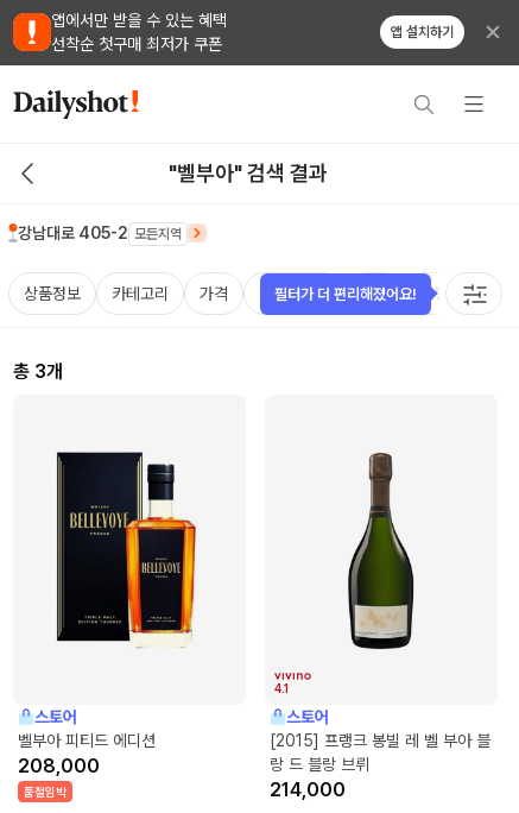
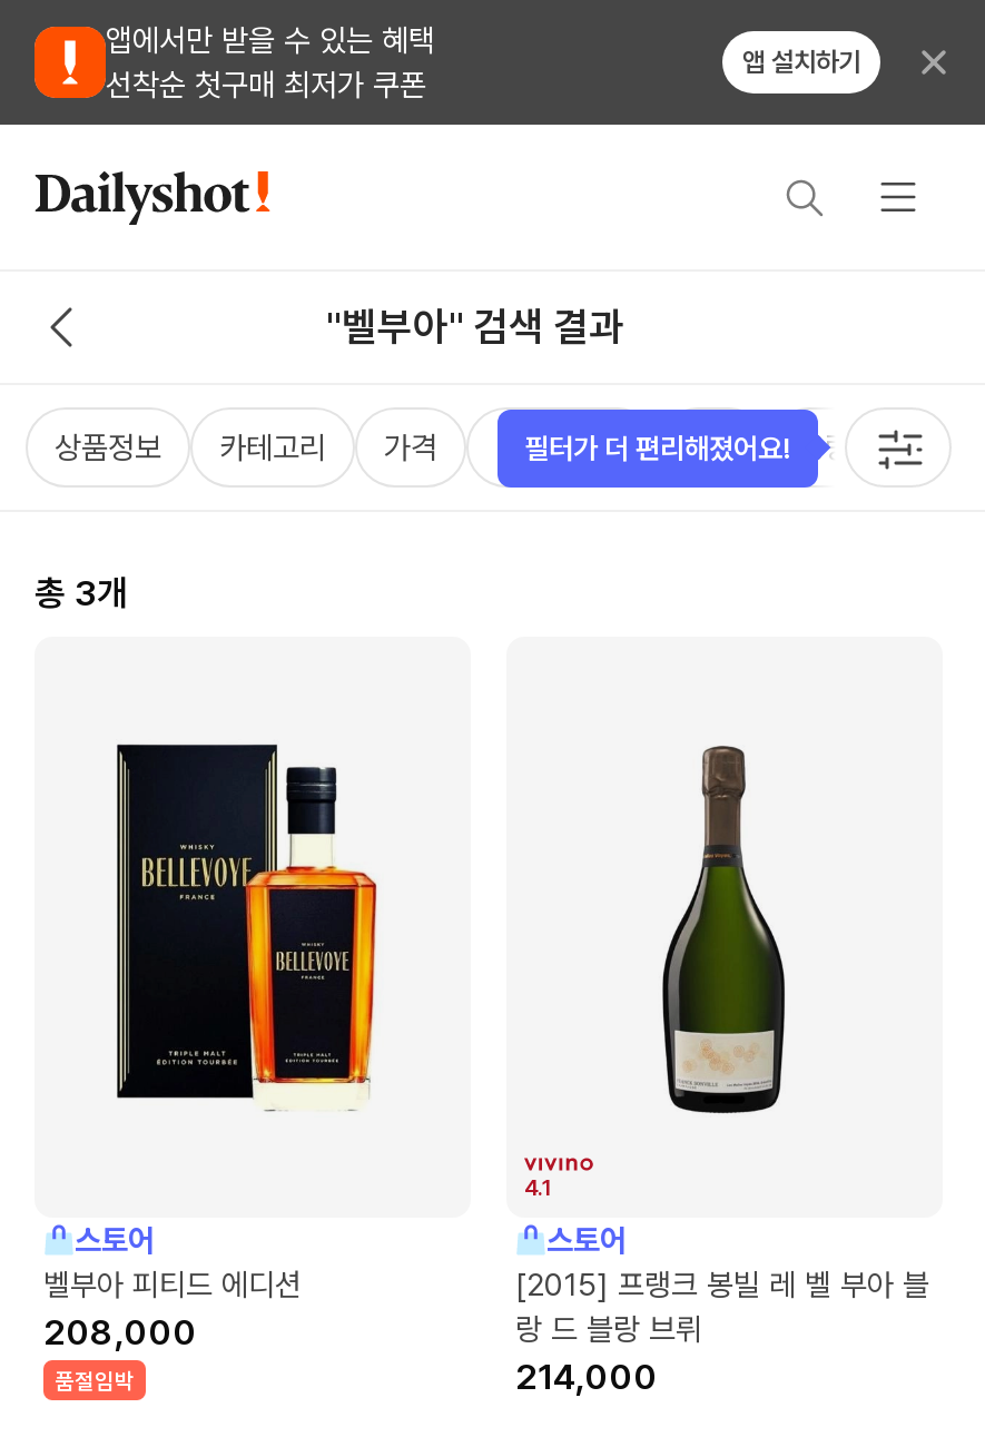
[18,223,182,242] 강남대로 405-2 모든지역 -> none

